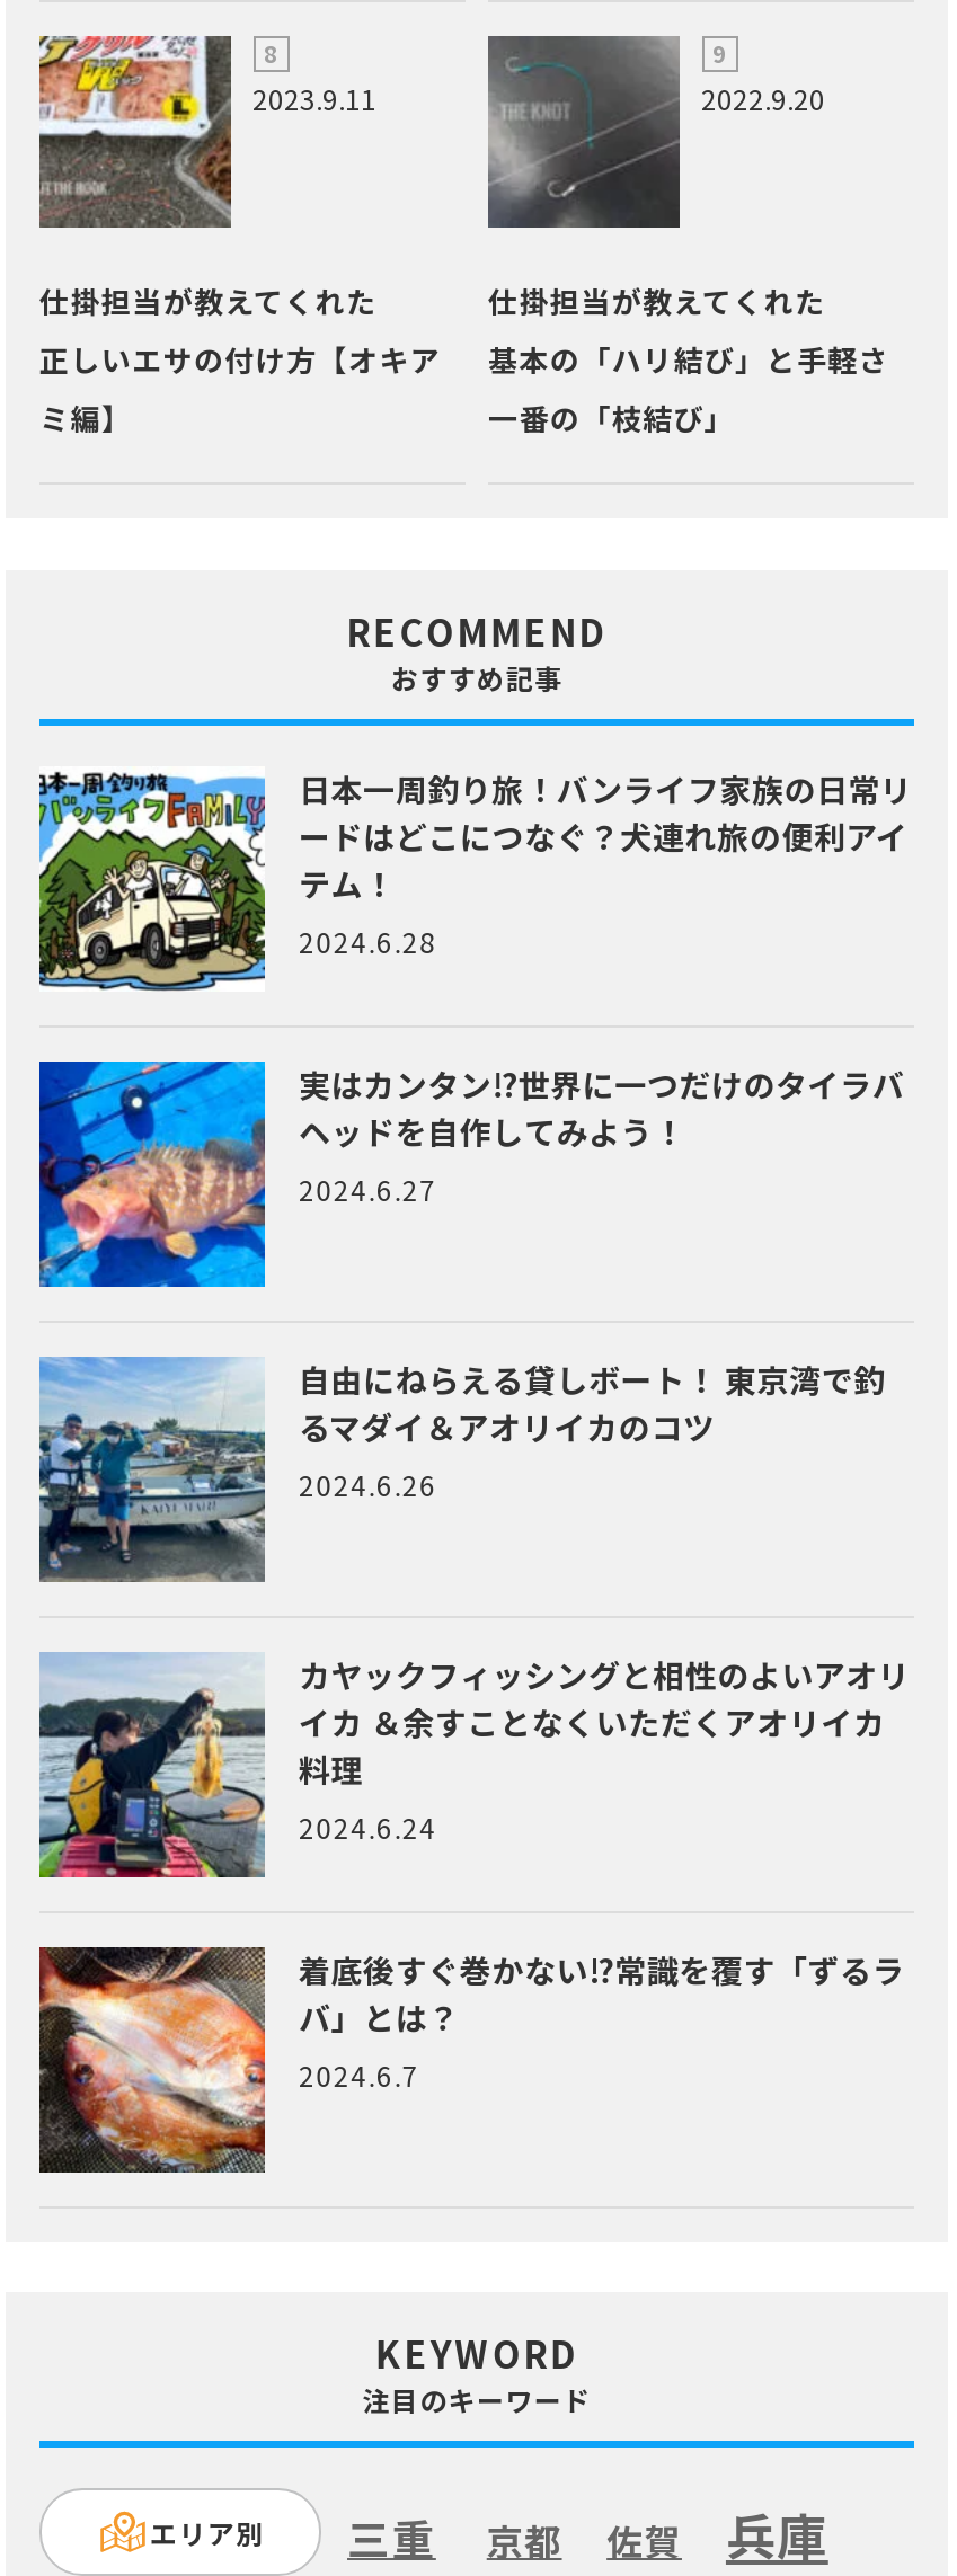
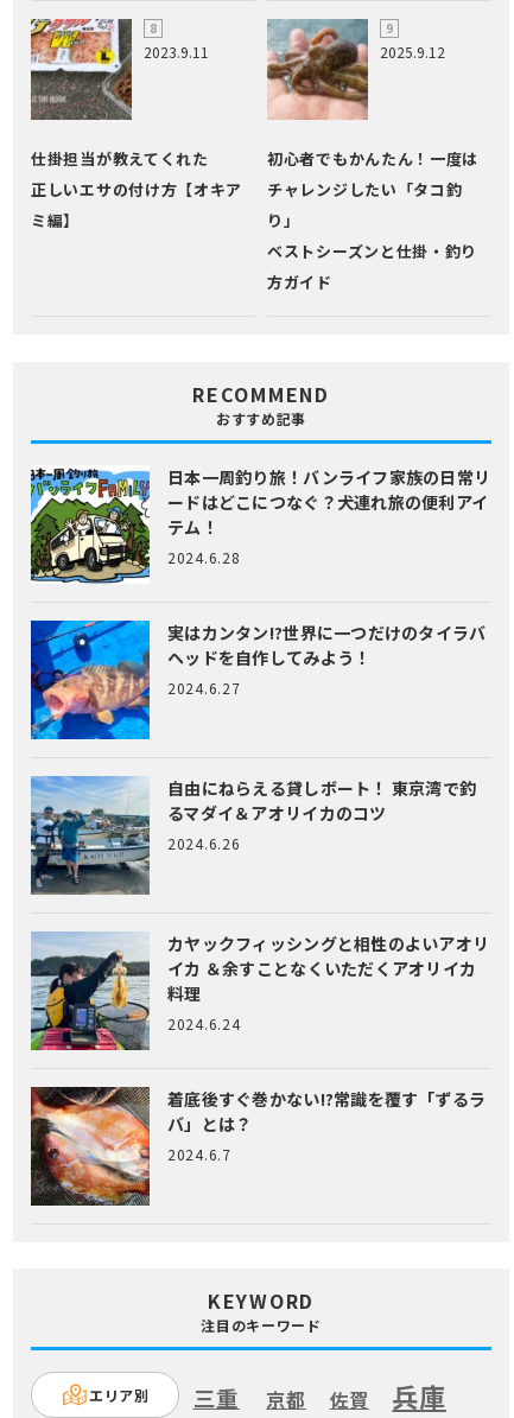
[486,36,825,230] [image] | 2022.9.20 -> [267,19,445,120] [image] | 2025.9.12
[488,280,890,440] 仕掛担当が教えてくれた | 基本の「ハリ結び」と手軽さ | 一番の「枝結び」 -> [267,148,479,294] 初心者でもかんたん！一度は | チャレンジしたい「タコ釣 | り」 | ベストシーズンと仕掛・釣り | 方ガイド

